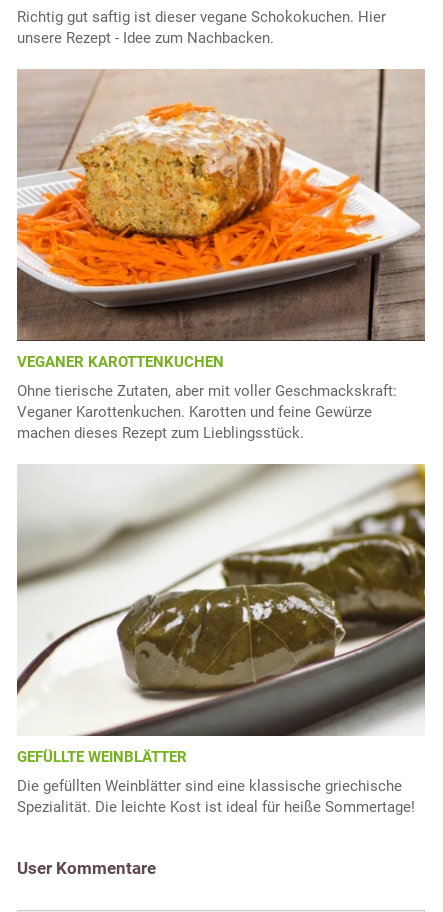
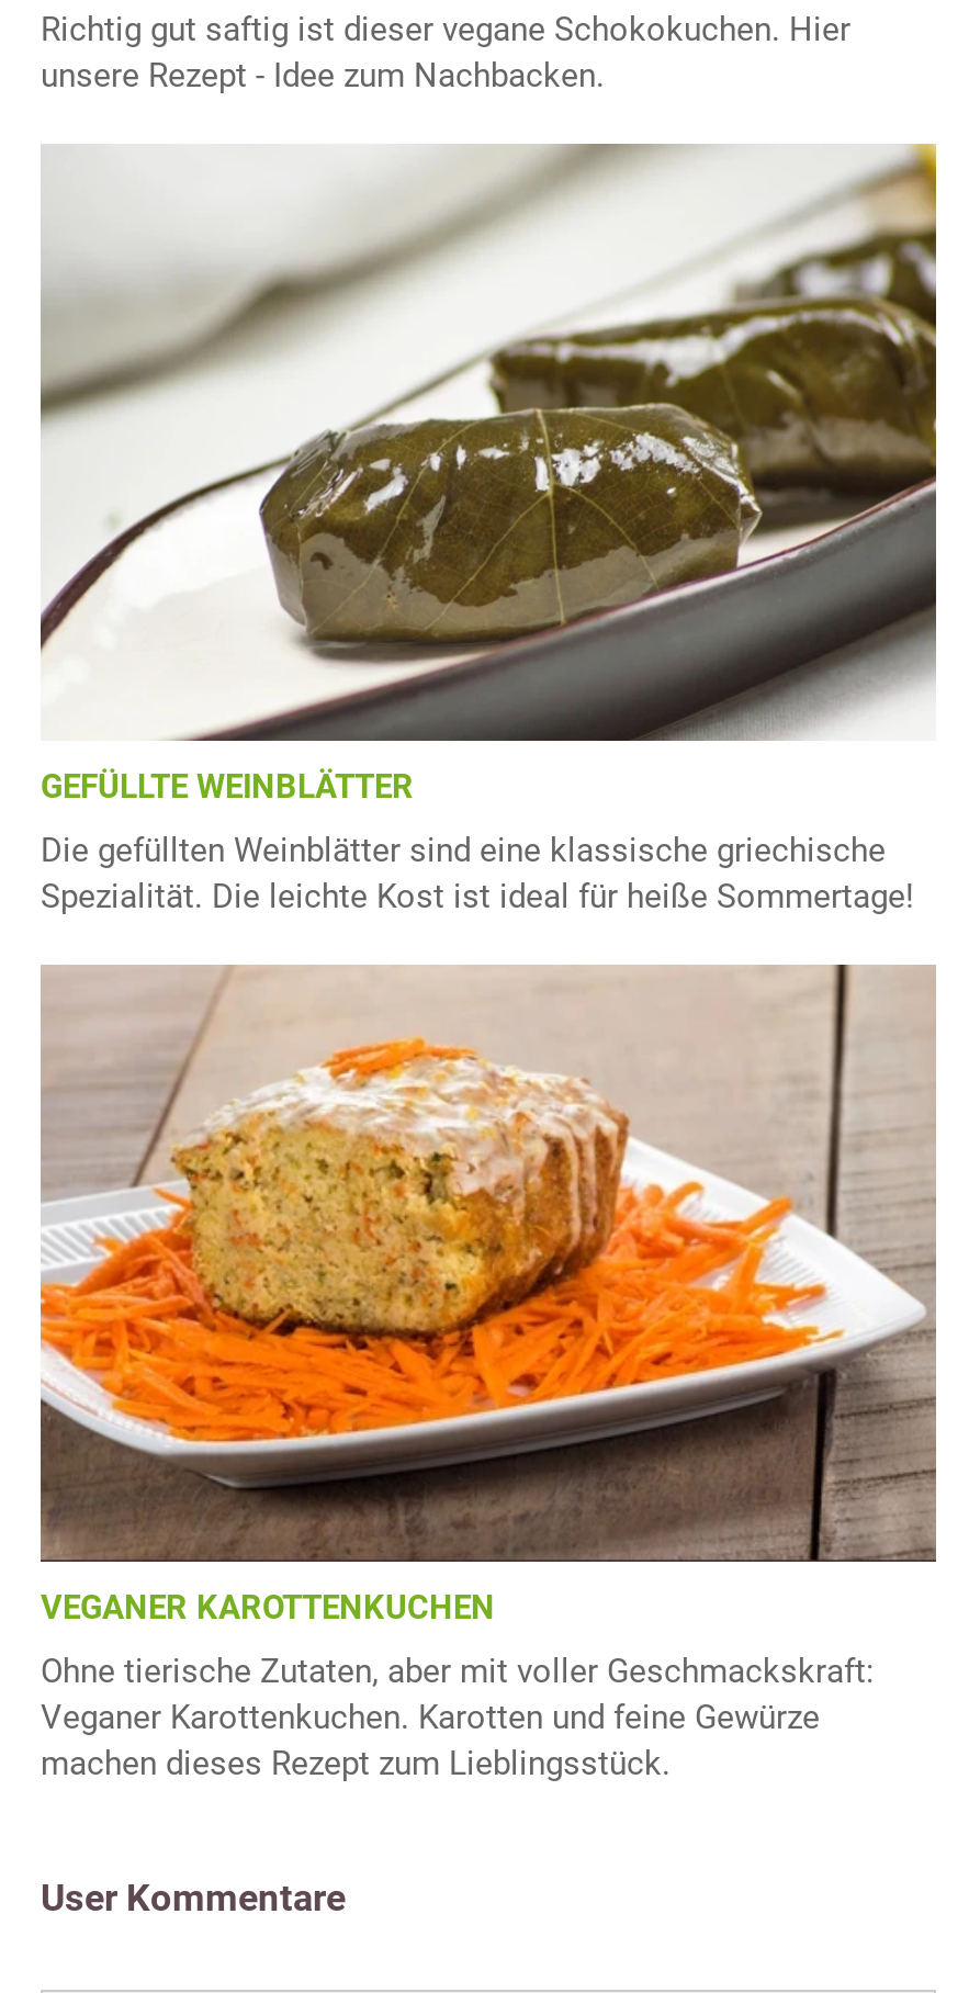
moved [15,68,426,442] -> [36,962,938,1783]: [image] | VEGANER KAROTTENKUCHEN | Ohne tierische Zutaten, aber mit voller Geschmackskraft: | Veganer Karottenkuchen. Karotten und feine Gewürze | machen dieses Rezept zum Lieblingsstück.
moved [16,463,425,816] -> [38,144,936,916]: [image] | GEFÜLLTE WEINBLÄTTER | Die gefüllten Weinblätter sind eine klassische griechische | Spezialität. Die leichte Kost ist ideal für heiße Sommertage!

